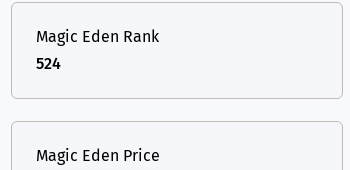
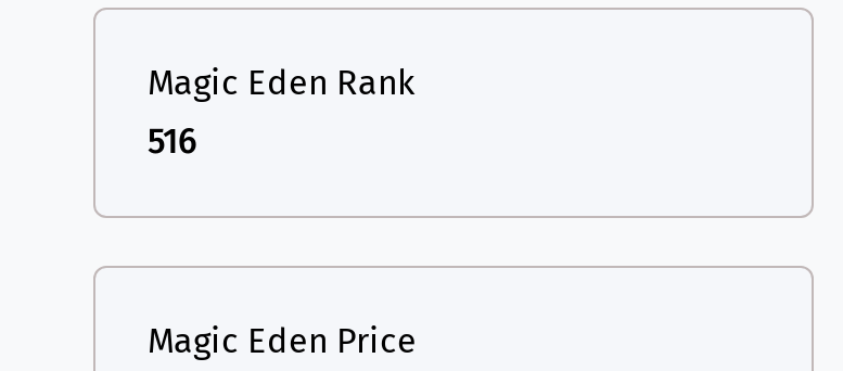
[36,54,61,73] 524 -> [148,120,197,161] 516

